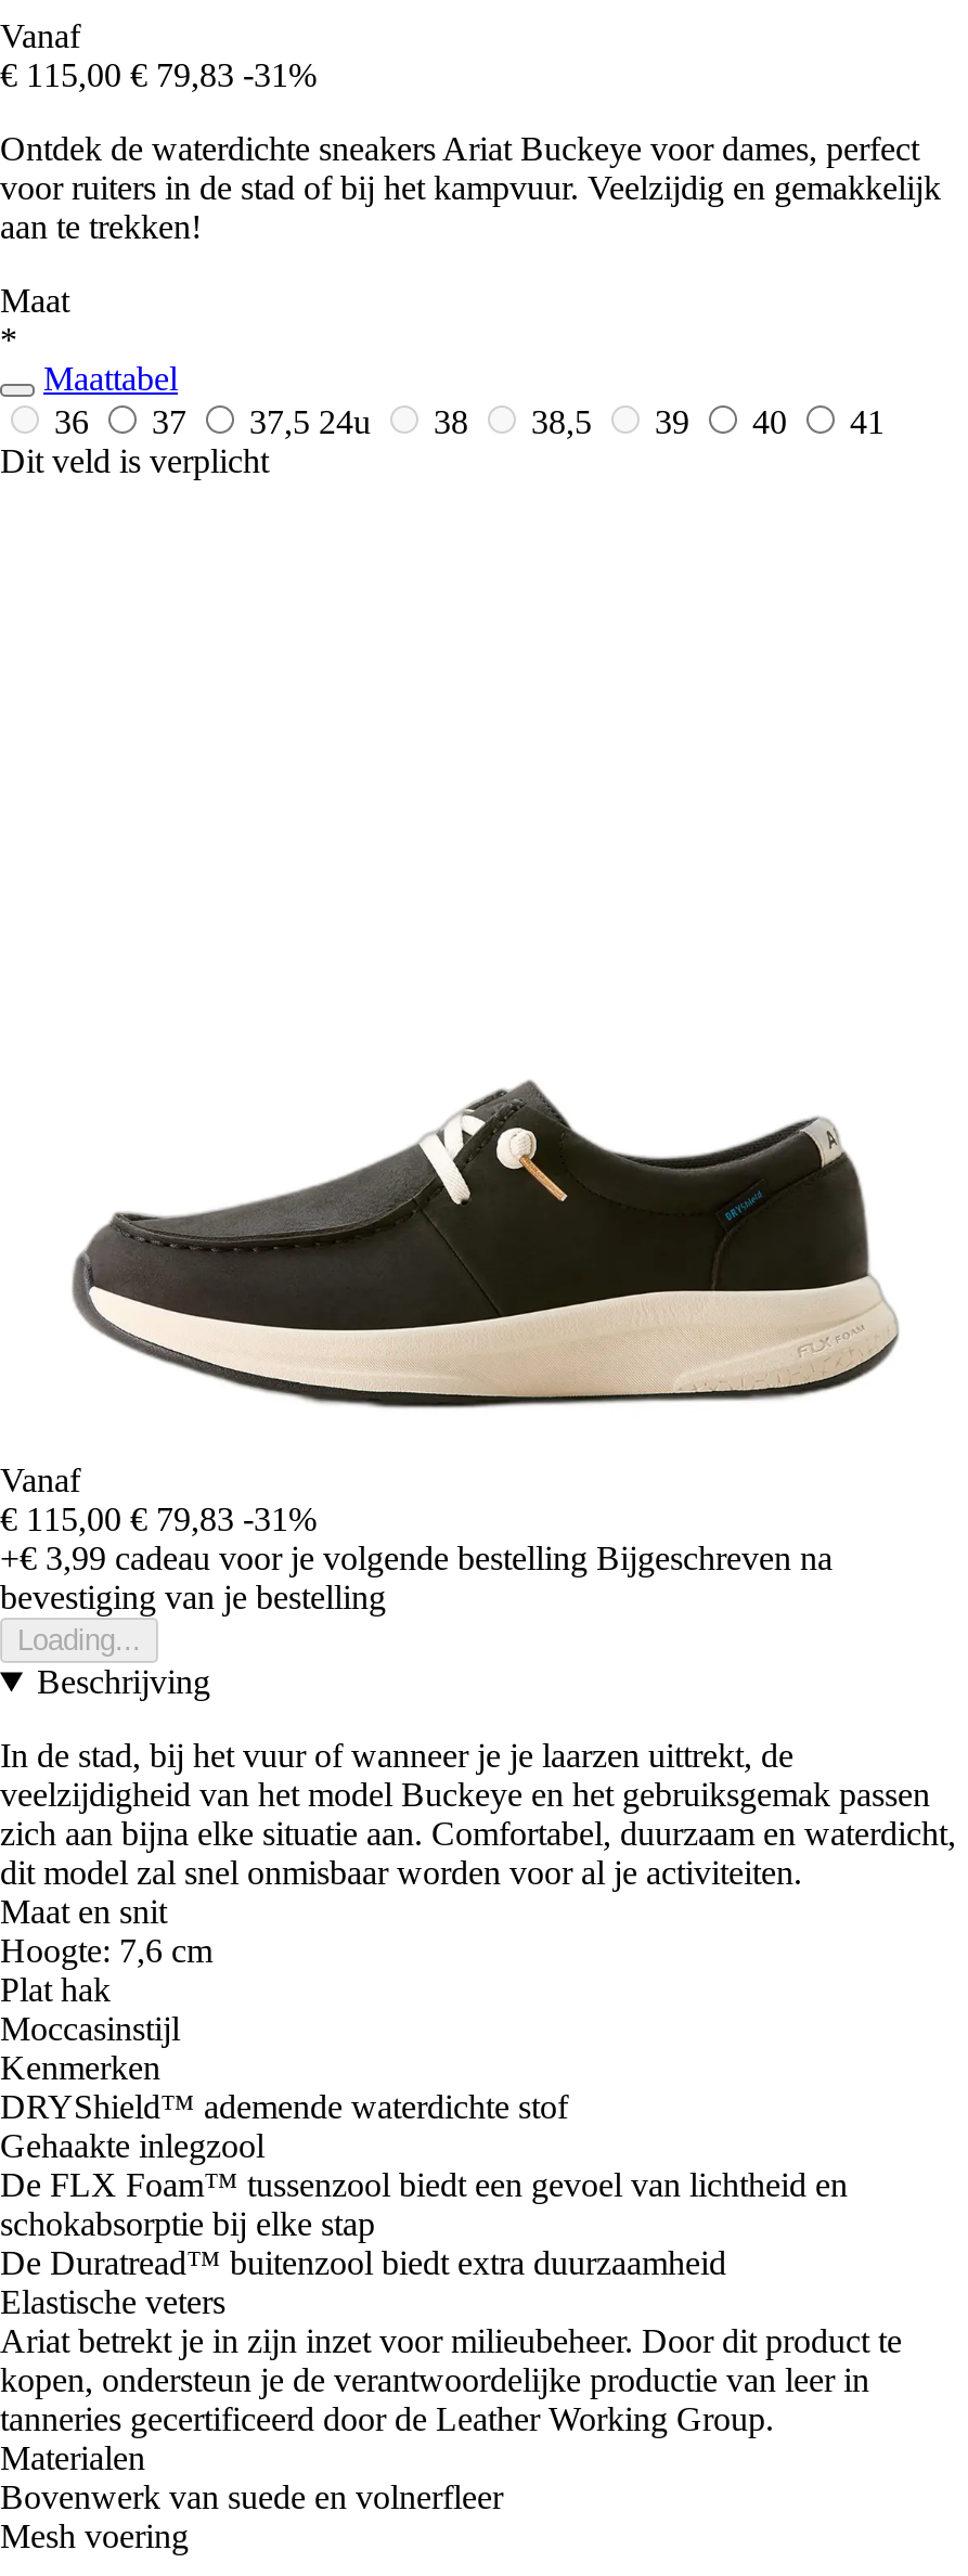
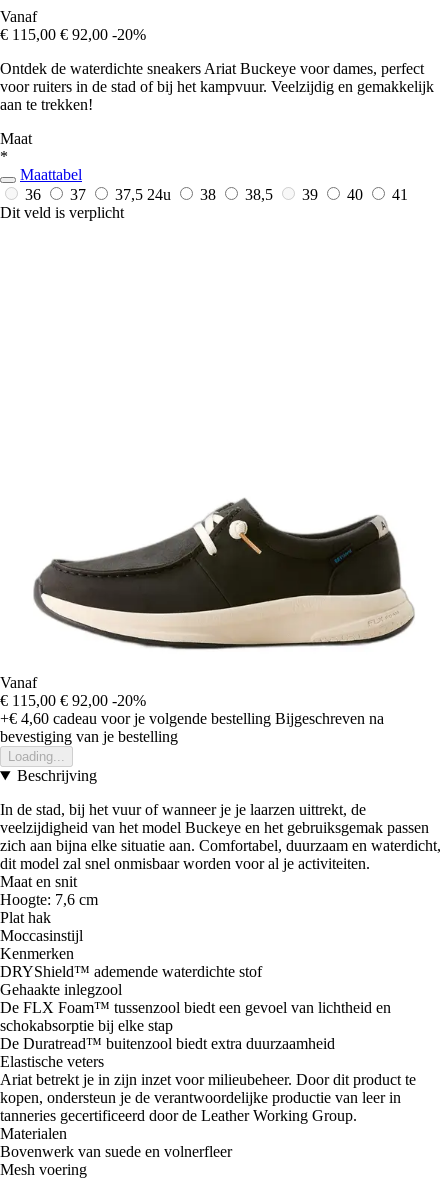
[0,57,317,93] € 115,00 € 79,83 -31% -> [0,26,146,43] € 115,00 € 92,00 -20%
[0,1501,317,1538] € 115,00 € 79,83 -31% -> [0,692,146,709] € 115,00 € 92,00 -20%
[0,1540,833,1577] +€ 3,99 cadeau voor je volgende bestelling Bijgeschreven na -> [0,710,384,727] +€ 4,60 cadeau voor je volgende bestelling Bijgeschreven na

